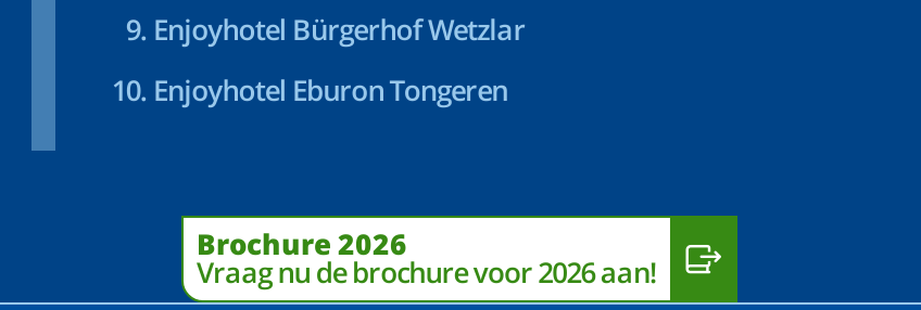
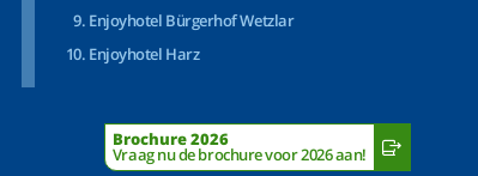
[153,70,508,109] Enjoyhotel Eburon Tongeren -> [89,43,199,65] Enjoyhotel Harz

